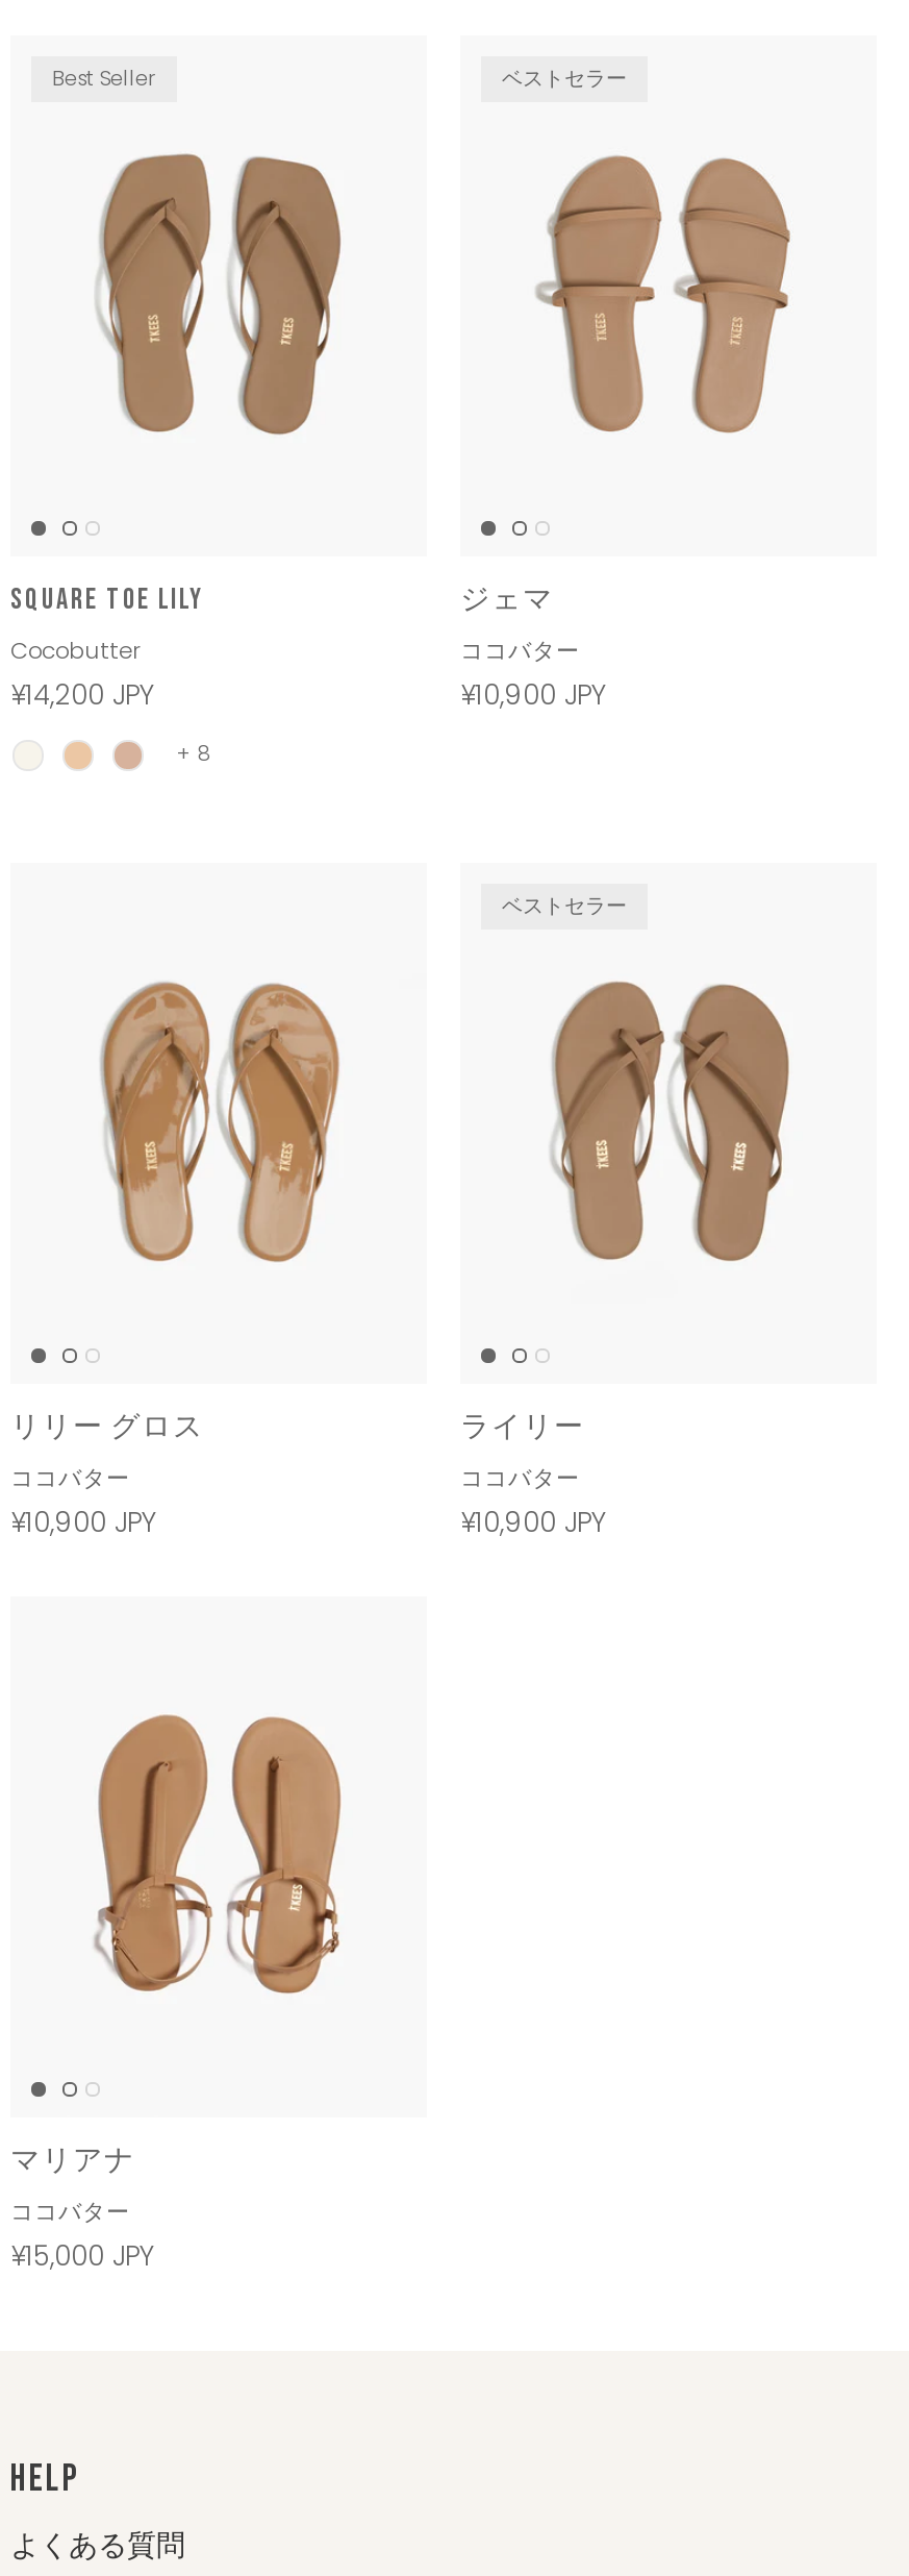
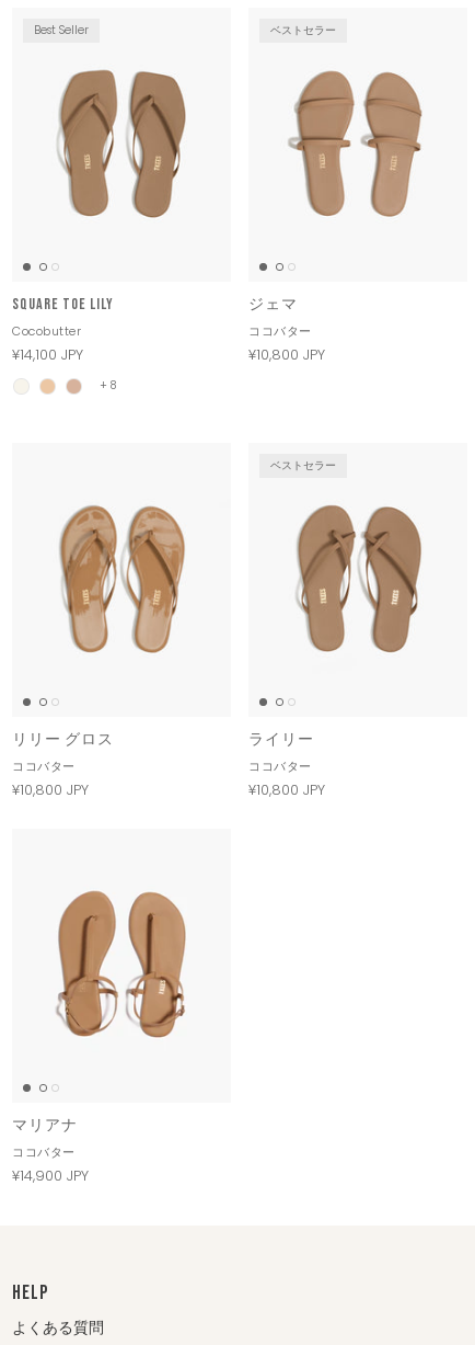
[10,675,154,715] ¥14,200 JPY -> [12,344,83,365] ¥14,100 JPY
[460,675,606,715] ¥10,900 JPY -> [248,344,325,365] ¥10,800 JPY
[10,1503,156,1542] ¥10,900 JPY -> [12,779,89,800] ¥10,800 JPY
[460,1503,606,1542] ¥10,900 JPY -> [248,779,325,800] ¥10,800 JPY
[10,2236,154,2276] ¥15,000 JPY -> [12,1165,89,1186] ¥14,900 JPY

